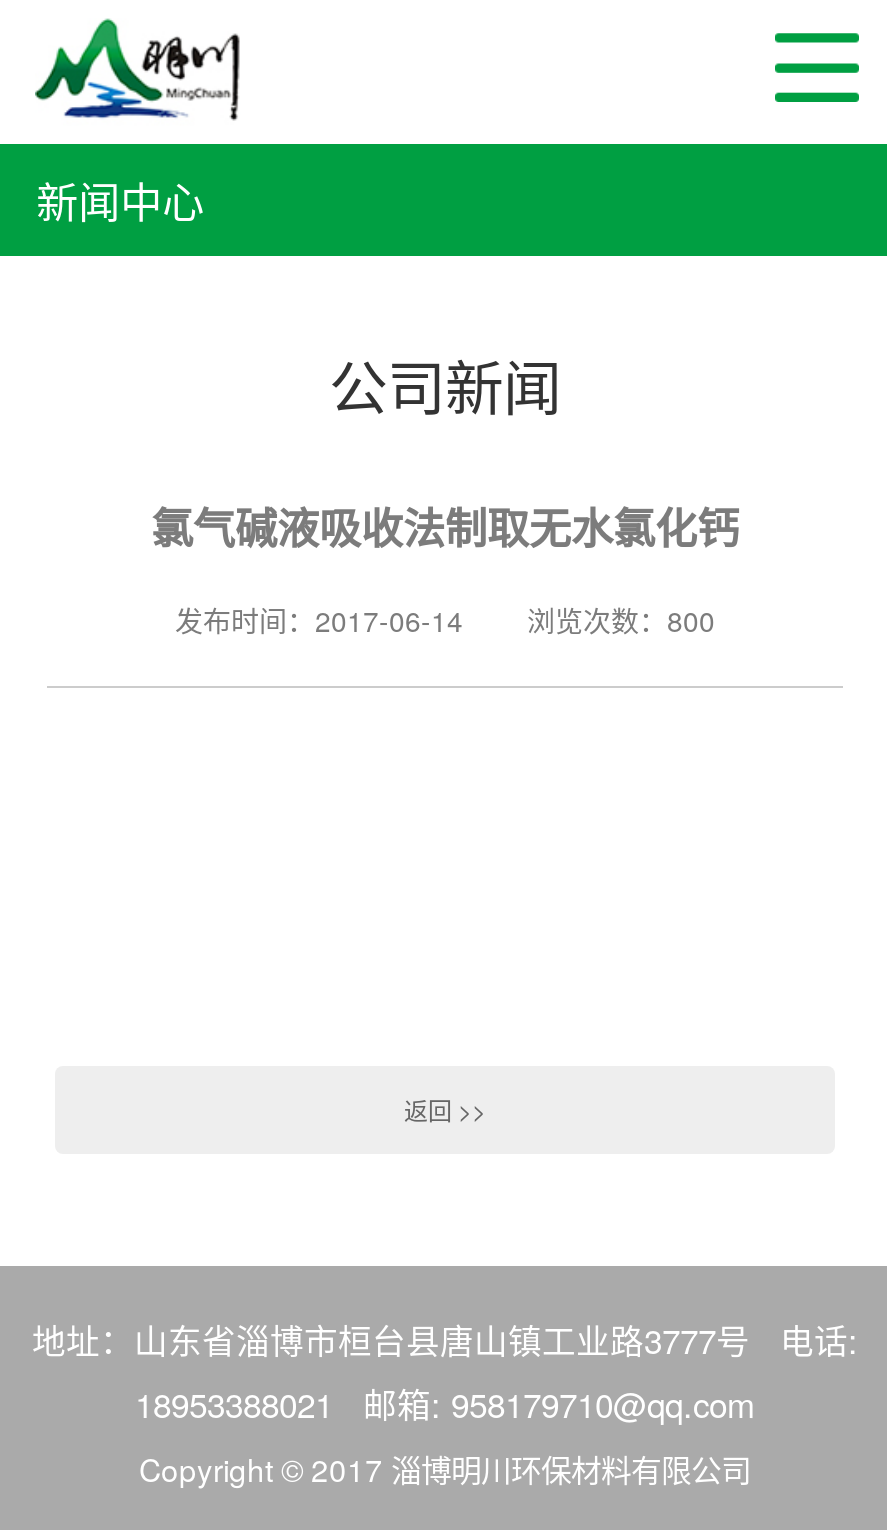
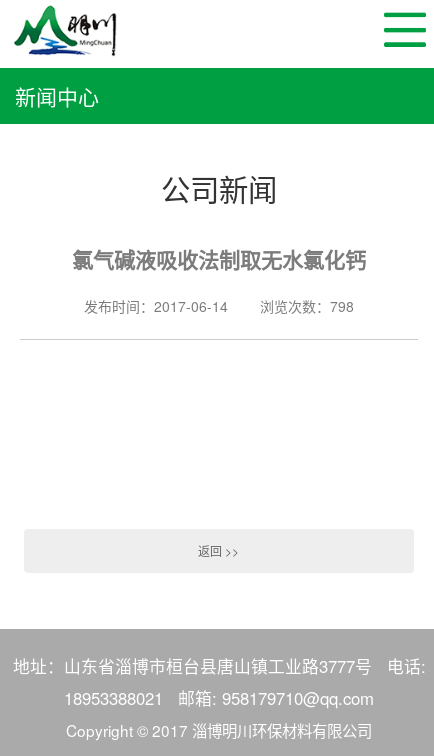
[175,601,715,641] 发布时间：2017-06-14 浏览次数：800 -> [84,296,354,316] 发布时间：2017-06-14 浏览次数：798

